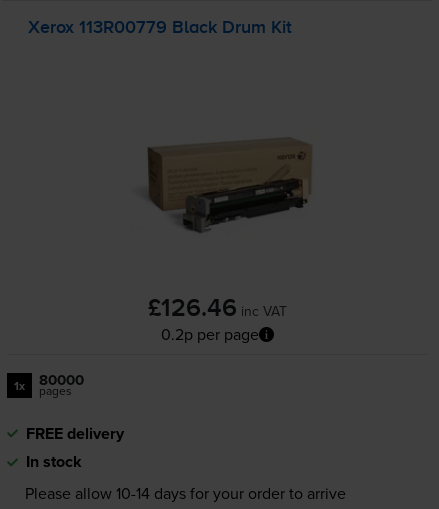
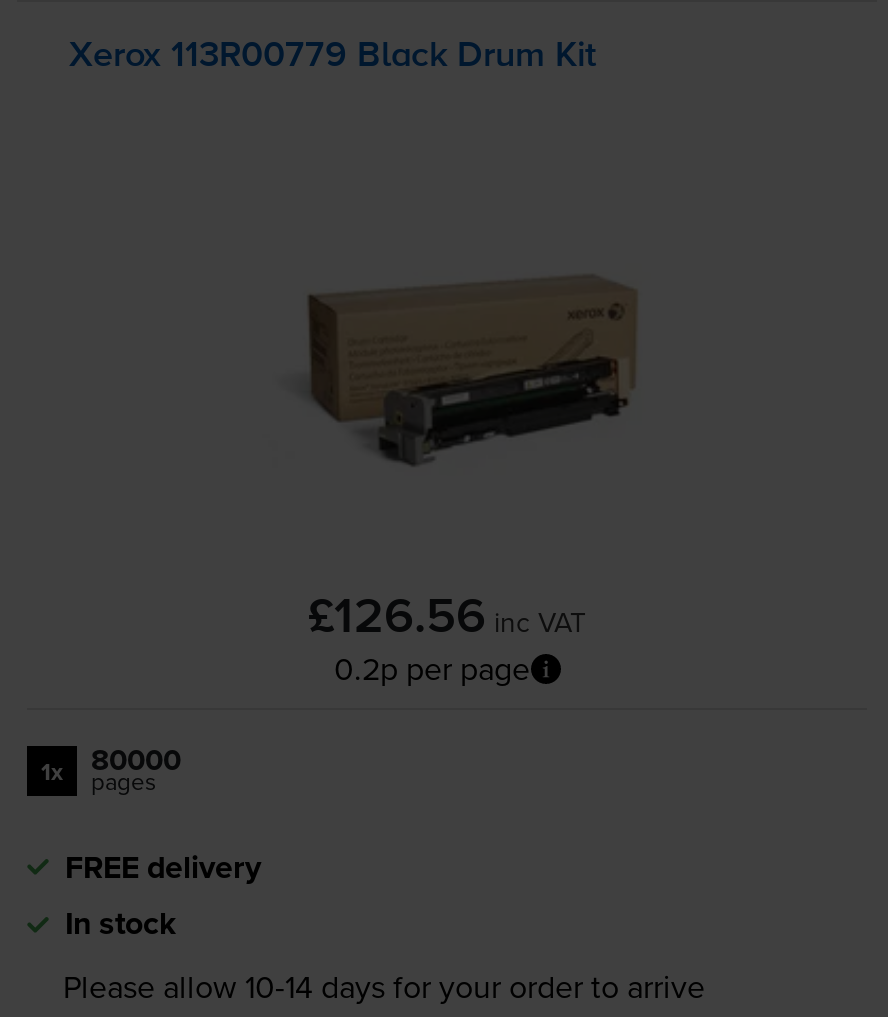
[147,297,286,322] £126.46 inc VAT -> [308,594,586,644] £126.56 inc VAT

